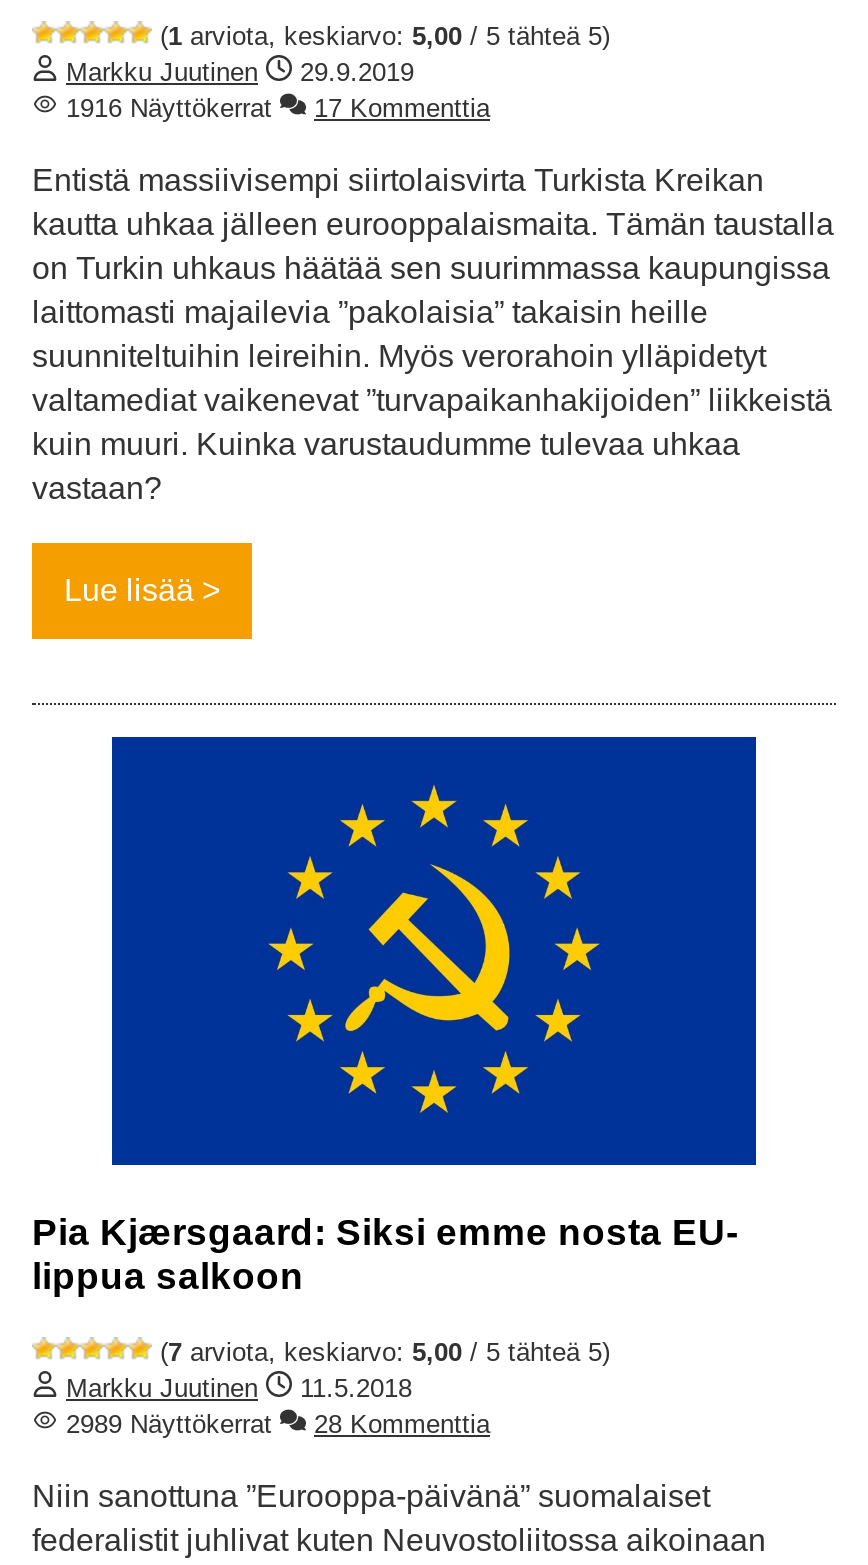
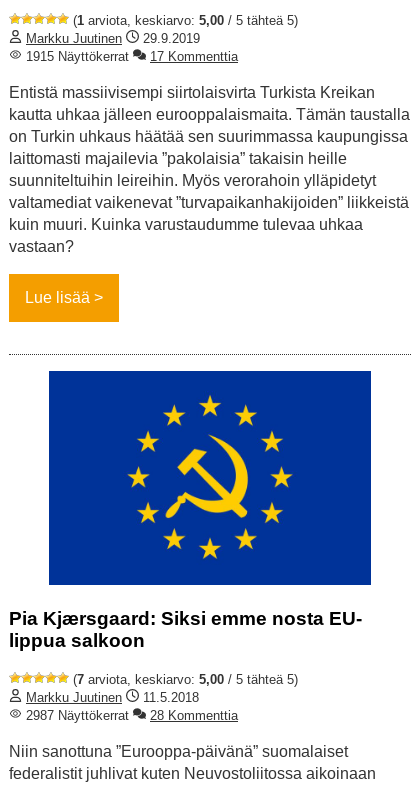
[58,93,272,123] 1916 Näyttökerrat -> [22,49,129,64] 1915 Näyttökerrat
[58,1410,272,1440] 2989 Näyttökerrat -> [22,708,129,723] 2987 Näyttökerrat

